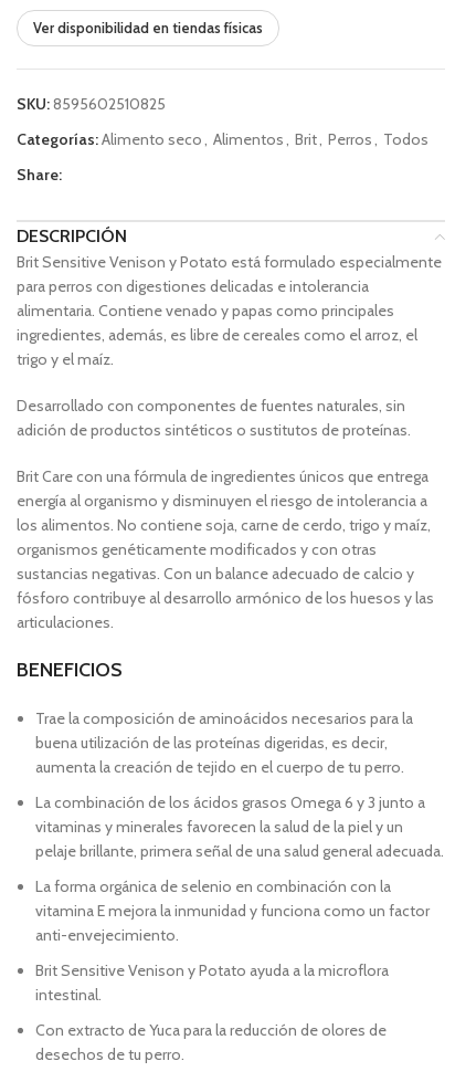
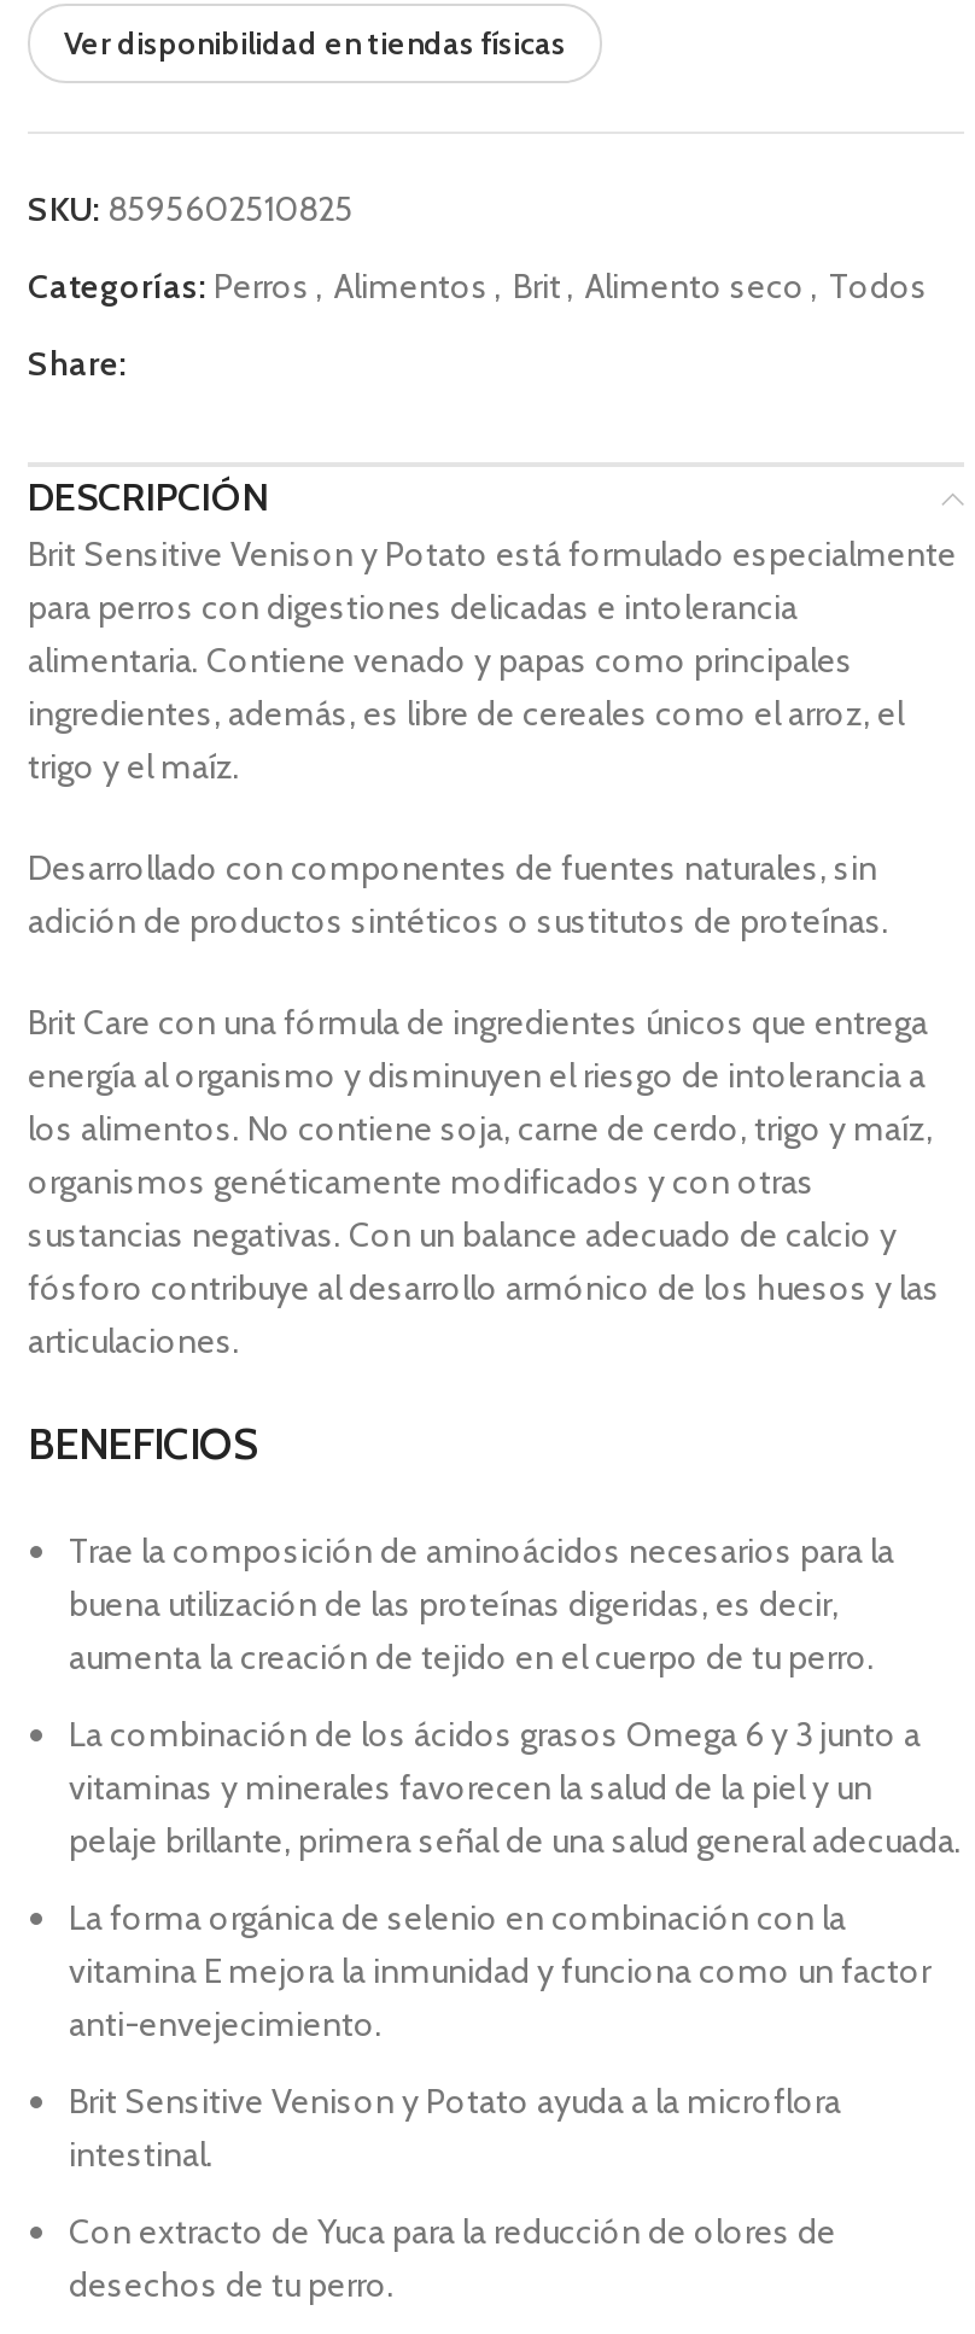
[17,130,428,150] Categorías: Alimento seco , Alimentos , Brit , Perros , Todos -> [28,265,928,308] Categorías: Perros , Alimentos , Brit , Alimento seco , Todos

